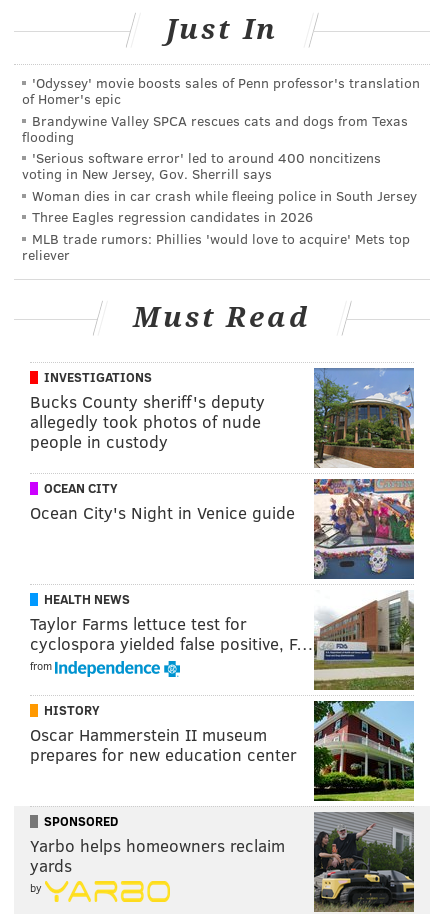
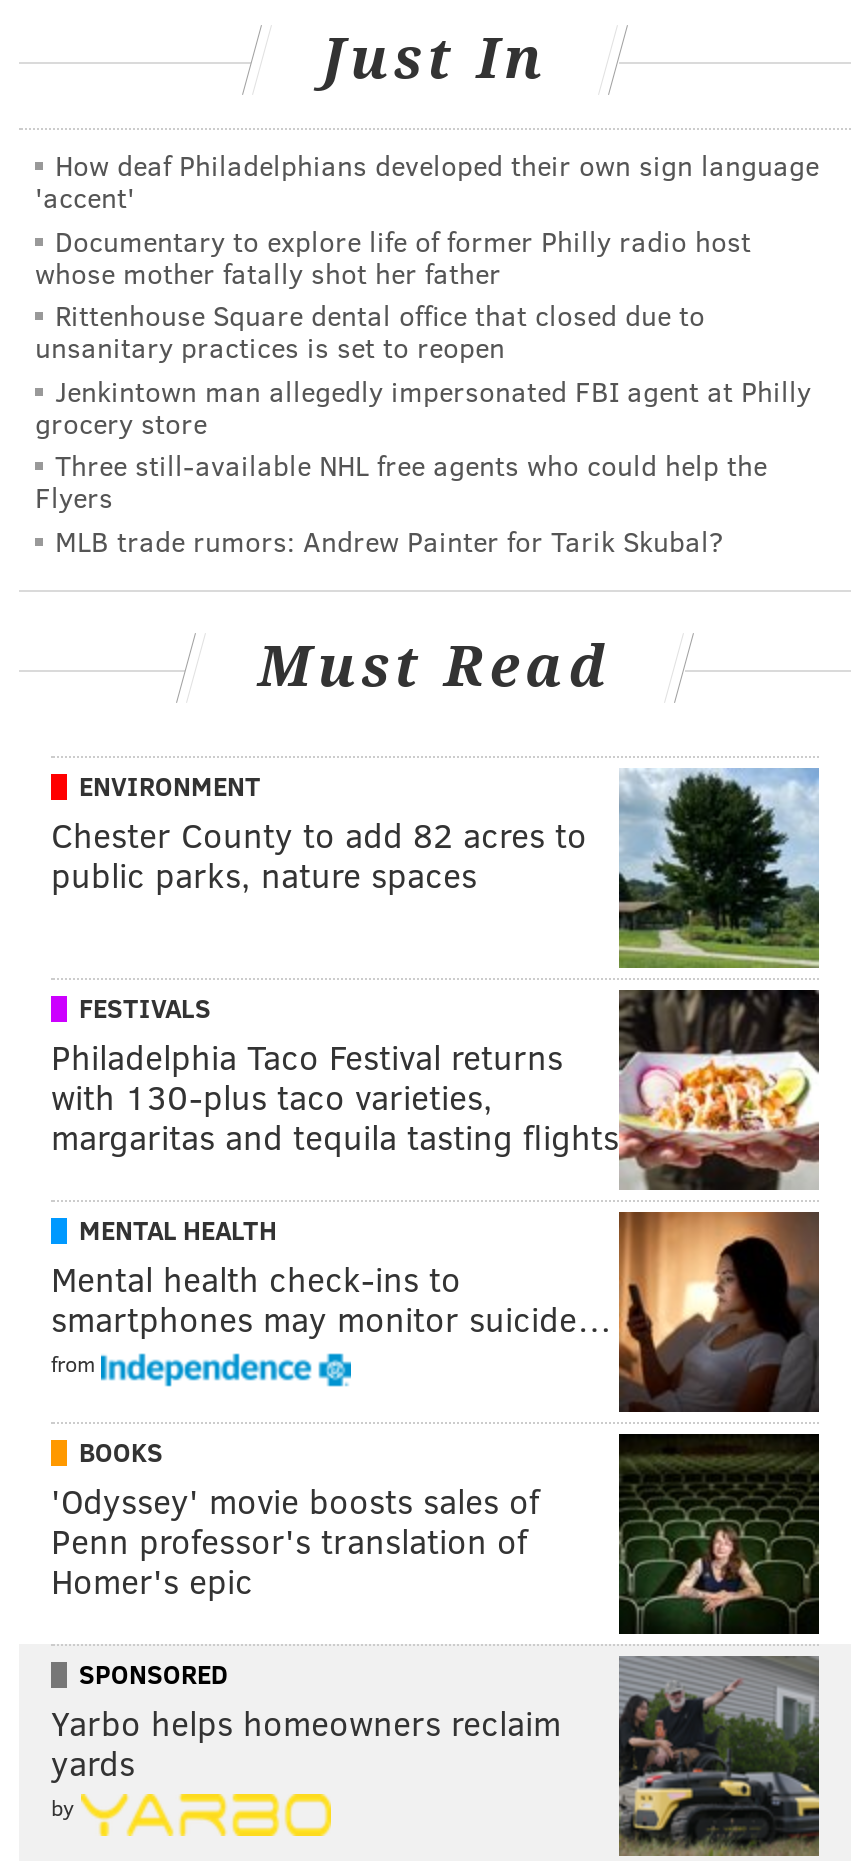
[22,73,420,264] 'Odyssey' movie boosts sales of Penn professor's translation | of Homer's epic | Brandywine Valley SPCA rescues cats and dogs from Texas | flooding | 'Serious software error' led to around 400 noncitizens | voting in New Jersey, Gov. Sherrill says | Woman dies in car crash while fleeing police in South Jersey | Three Eagles regression candidates in 2026 | MLB trade rumors: Phillies 'would love to acquire' Mets top | reliever -> [35,146,819,560] How deaf Philadelphians developed their own sign language | 'accent' | Documentary to explore life of former Philly radio host | whose mother fatally shot her father | Rittenhouse Square dental office that closed due to | unsanitary practices is set to reopen | Jenkintown man allegedly impersonated FBI agent at Philly | grocery store | Three still-available NHL free agents who could help the | Flyers | MLB trade rumors: Andrew Painter for Tarik Skubal?
[30,368,265,453] INVESTIGATIONS | Bucks County sheriff's deputy | allegedly took photos of nude | people in custody -> [51,768,587,898] ENVIRONMENT | Chester County to add 82 acres to | public parks, nature spaces
[30,368,414,524] [image] | OCEAN CITY | Ocean City's Night in Venice guide -> [51,768,819,1160] [image] | FESTIVALS | Philadelphia Taco Festival returns | with 130-plus taco varieties, | margaritas and tequila tasting flights
[30,478,415,655] [image] | HEALTH NEWS | Taylor Farms lettuce test for | cyclospora yielded false positive, F… -> [51,988,821,1342] [image] | MENTAL HEALTH | Mental health check-ins to | smartphones may monitor suicide…
[313,590,415,691] [image] -> [617,1210,821,1414] [image]
[30,700,415,802] [image] | HISTORY | Oscar Hammerstein II museum | prepares for new education center -> [51,1432,821,1636] [image] | BOOKS | 'Odyssey' movie boosts sales of | Penn professor's translation of | Homer's epic

